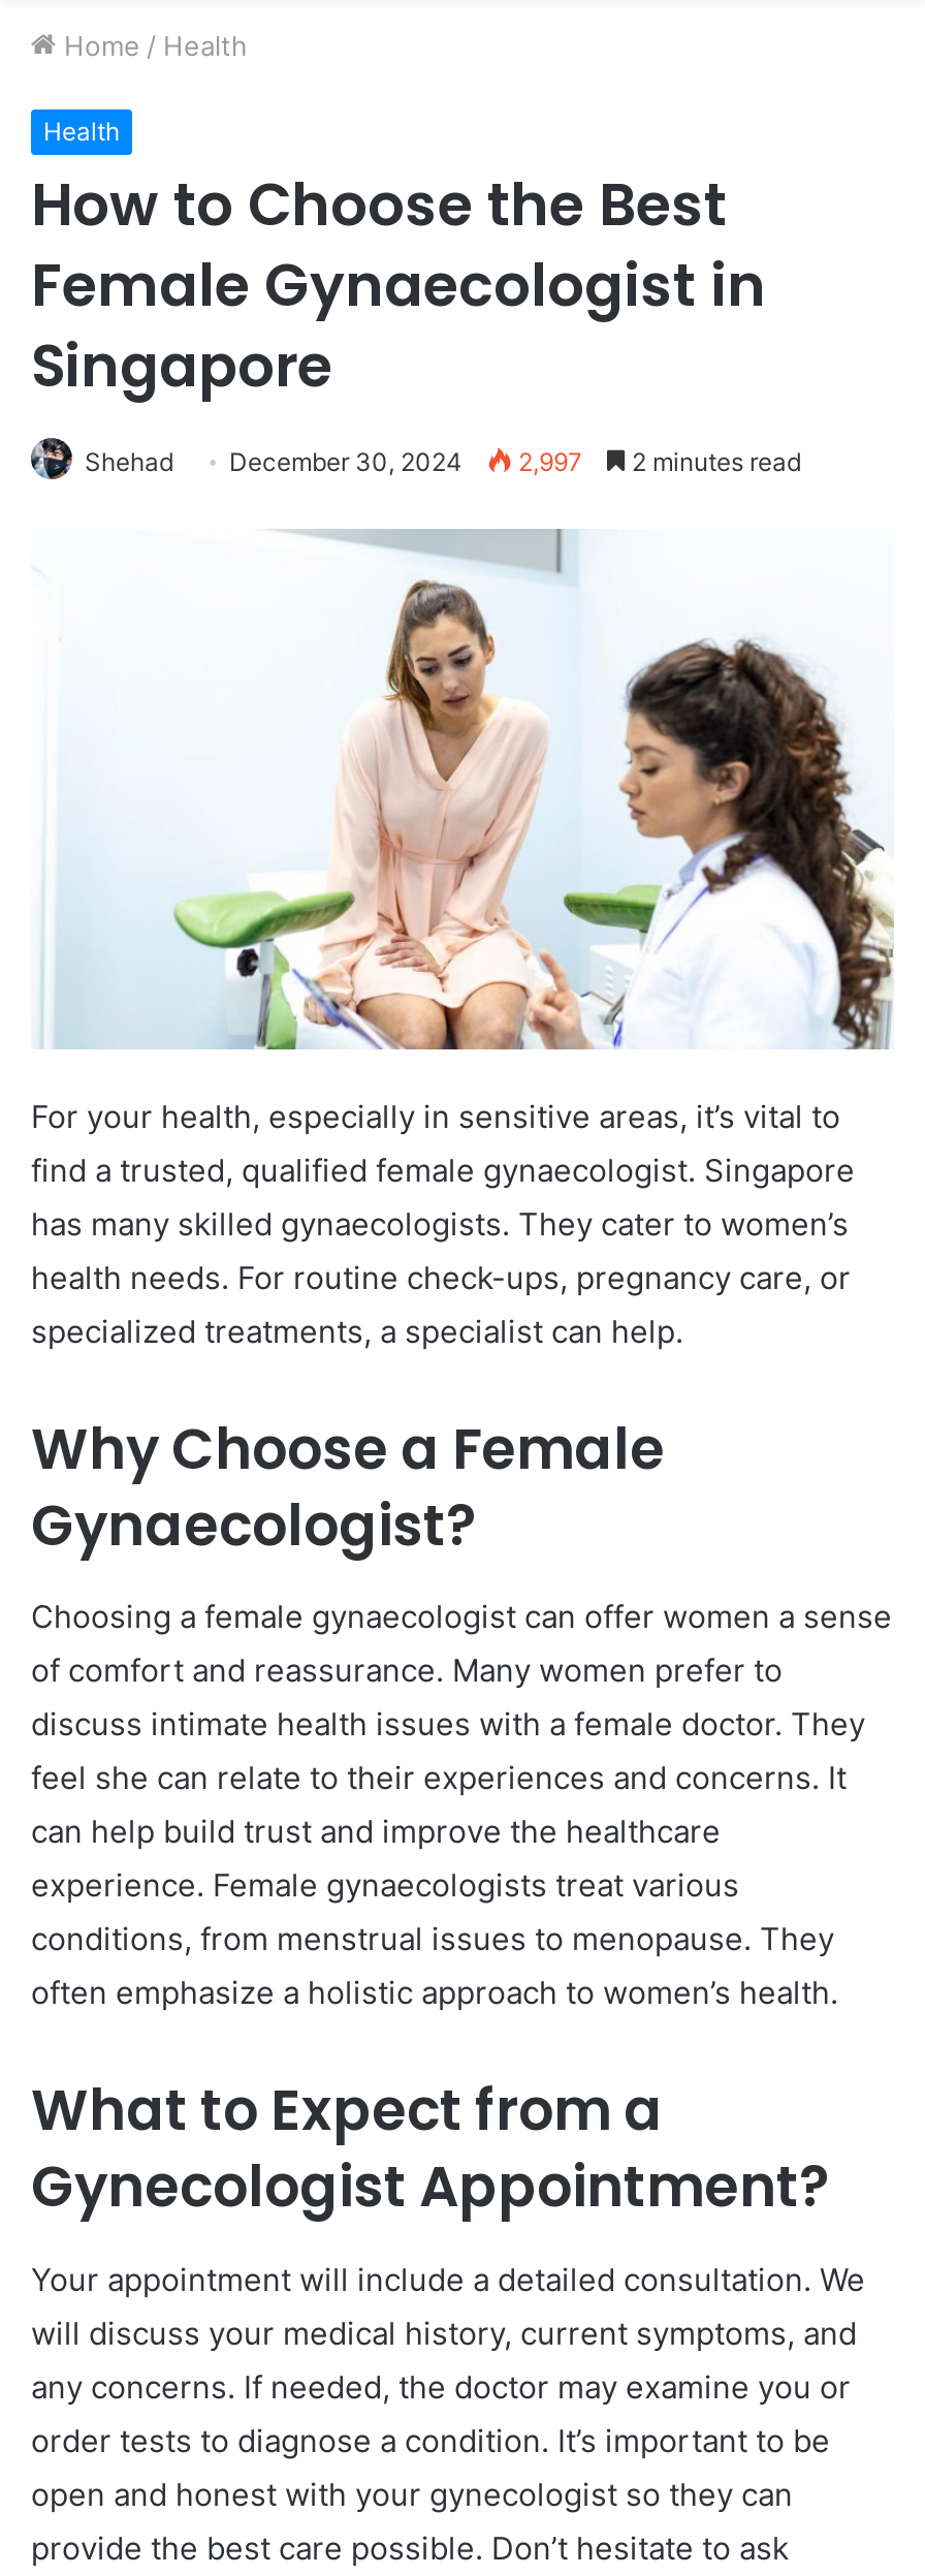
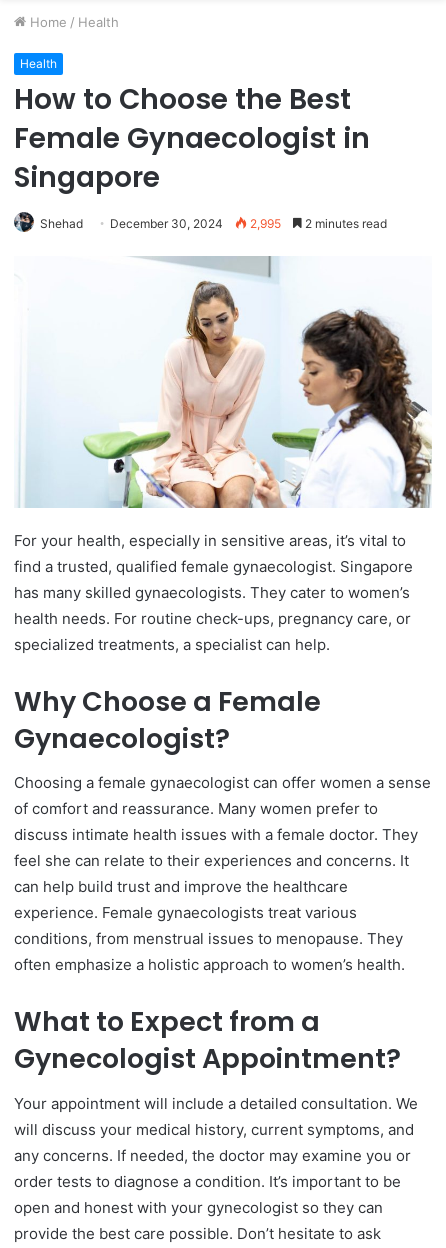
[85,446,801,477] Shehad December 30, 2024 2,997 2 minutes read -> [40,216,387,231] Shehad December 30, 2024 2,995 2 minutes read

